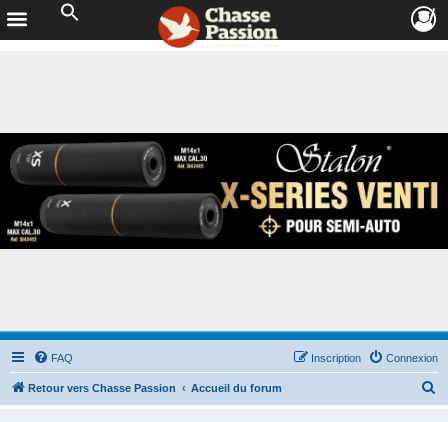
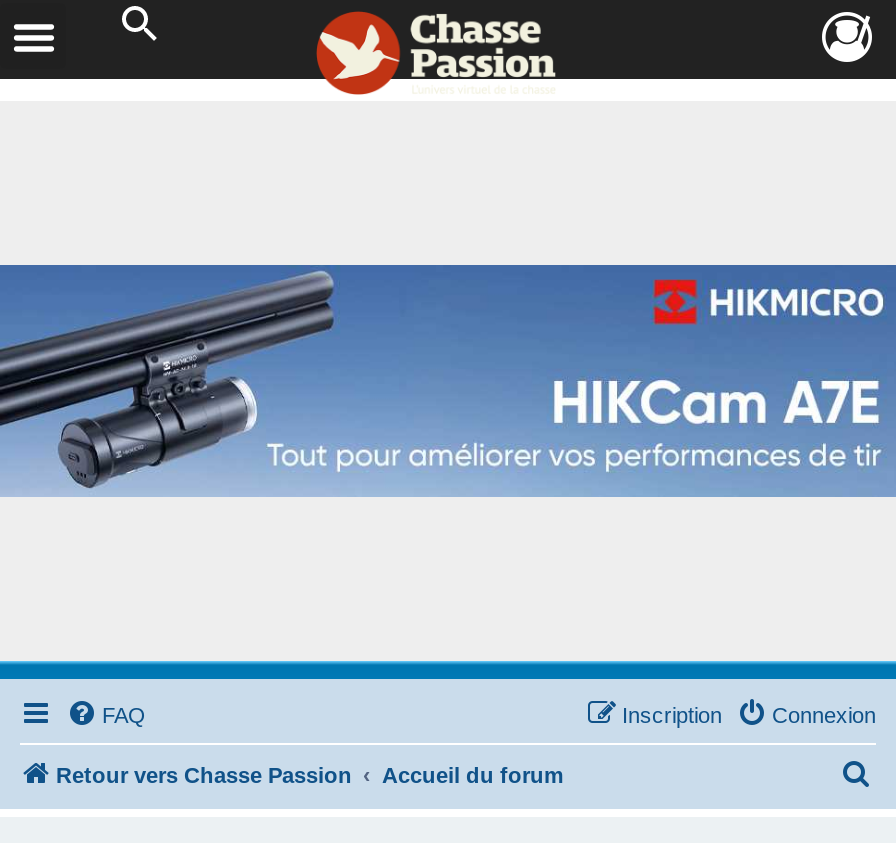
[3,132,445,250] [image] -> [6,263,890,497] [image]

